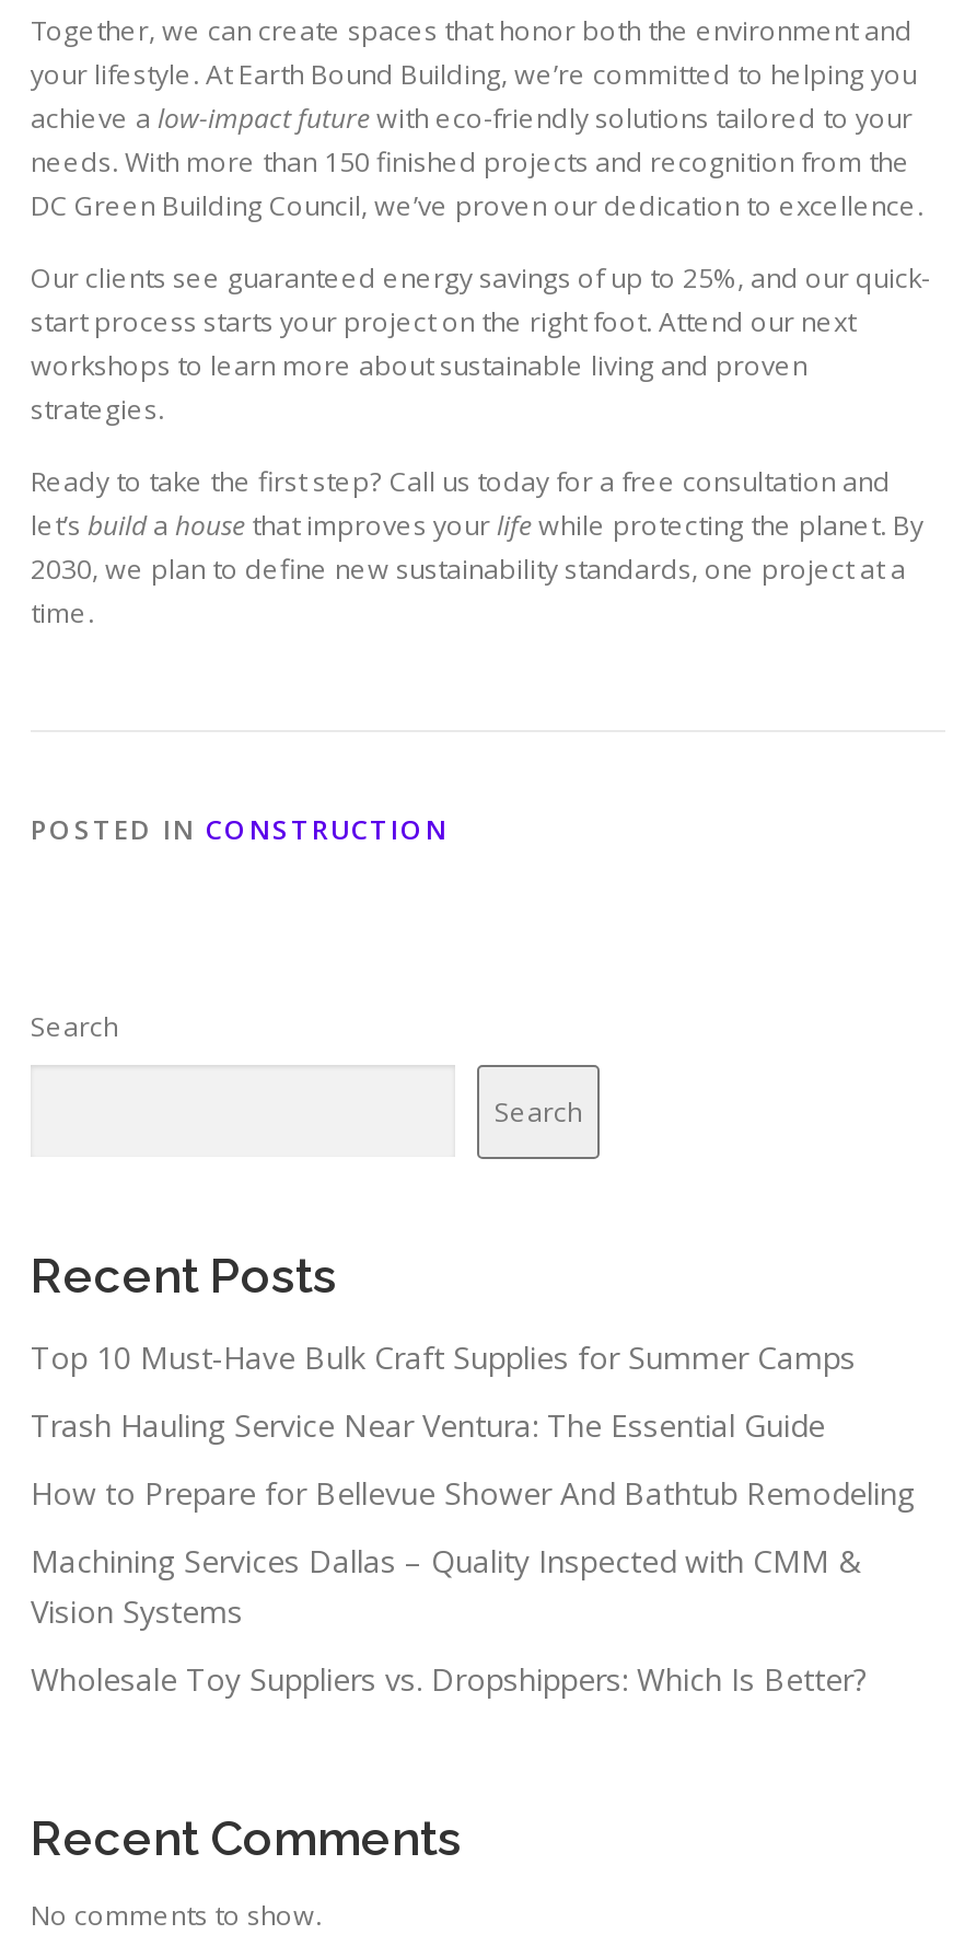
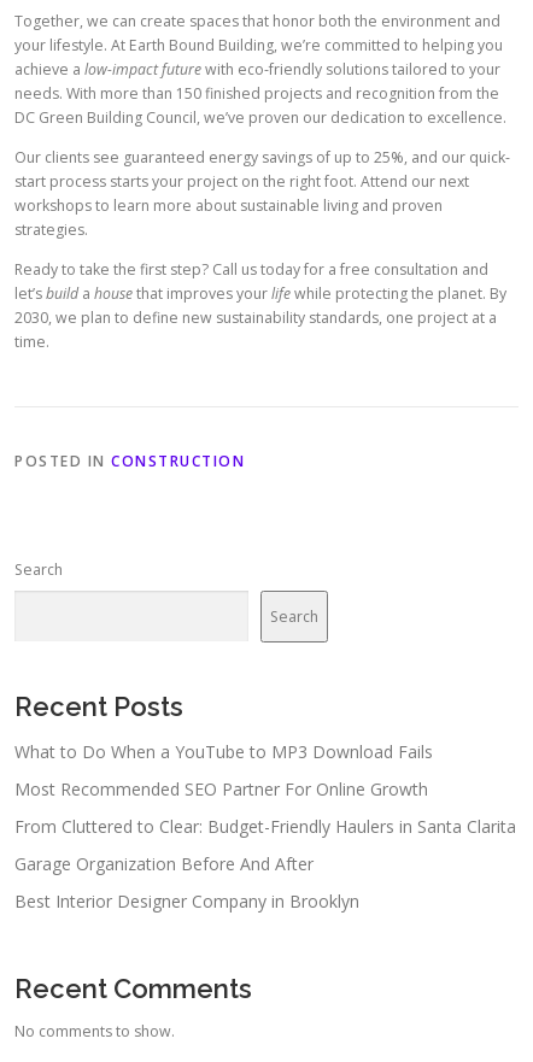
[31,1337,856,1378] Top 10 Must-Have Bulk Craft Supplies for Summer Camps -> [14,740,433,763] What to Do When a YouTube to MP3 Download Fails
[31,1404,825,1446] Trash Hauling Service Near Ventura: The Essential Guide -> [14,778,428,801] Most Recommended SEO Partner For Online Growth
[31,1472,915,1514] How to Prepare for Bellevue Shower And Bathtub Remodeling -> [14,815,516,838] From Cluttered to Clear: Budget-Friendly Haulers in Santa Clarita
[31,1540,862,1632] Machining Services Dallas – Quality Inspected with CMM & | Vision Systems -> [14,852,314,875] Garage Organization Before And After
[31,1658,867,1700] Wholesale Toy Suppliers vs. Dropshippers: Which Is Better? -> [14,890,359,913] Best Interior Designer Company in Brooklyn

